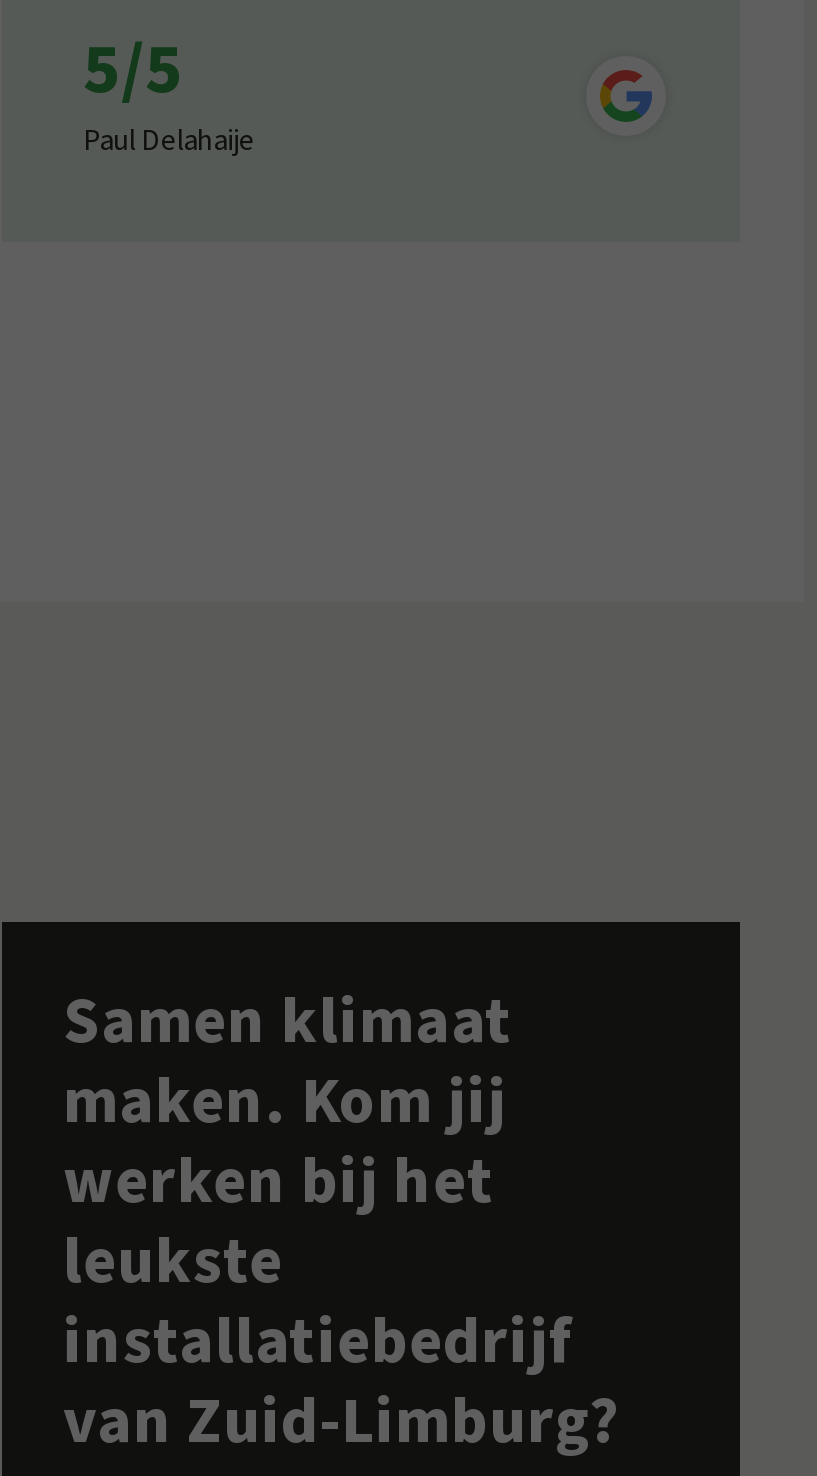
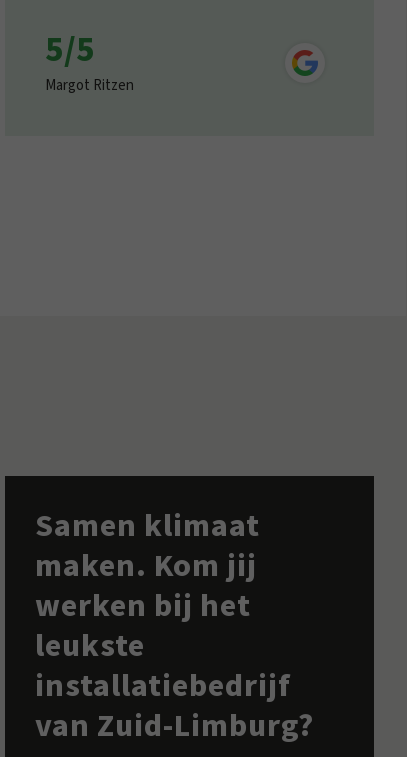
[576,60,652,132] [image] -> [291,45,329,81] [image]
[83,120,255,162] Paul Delahaije -> [45,75,134,96] Margot Ritzen

